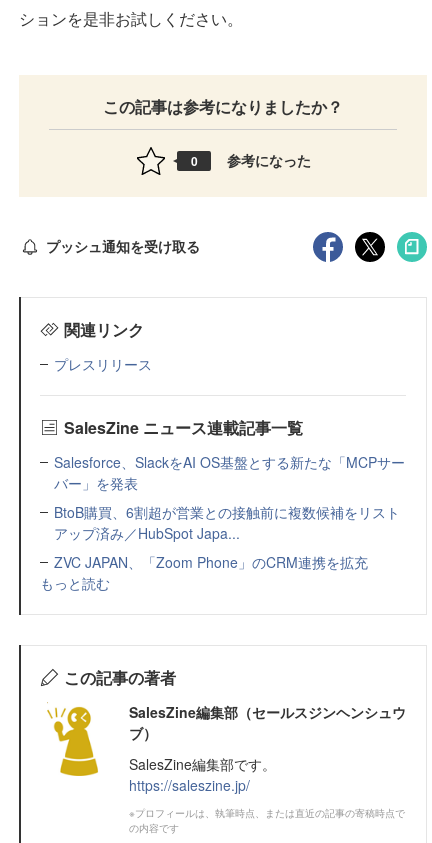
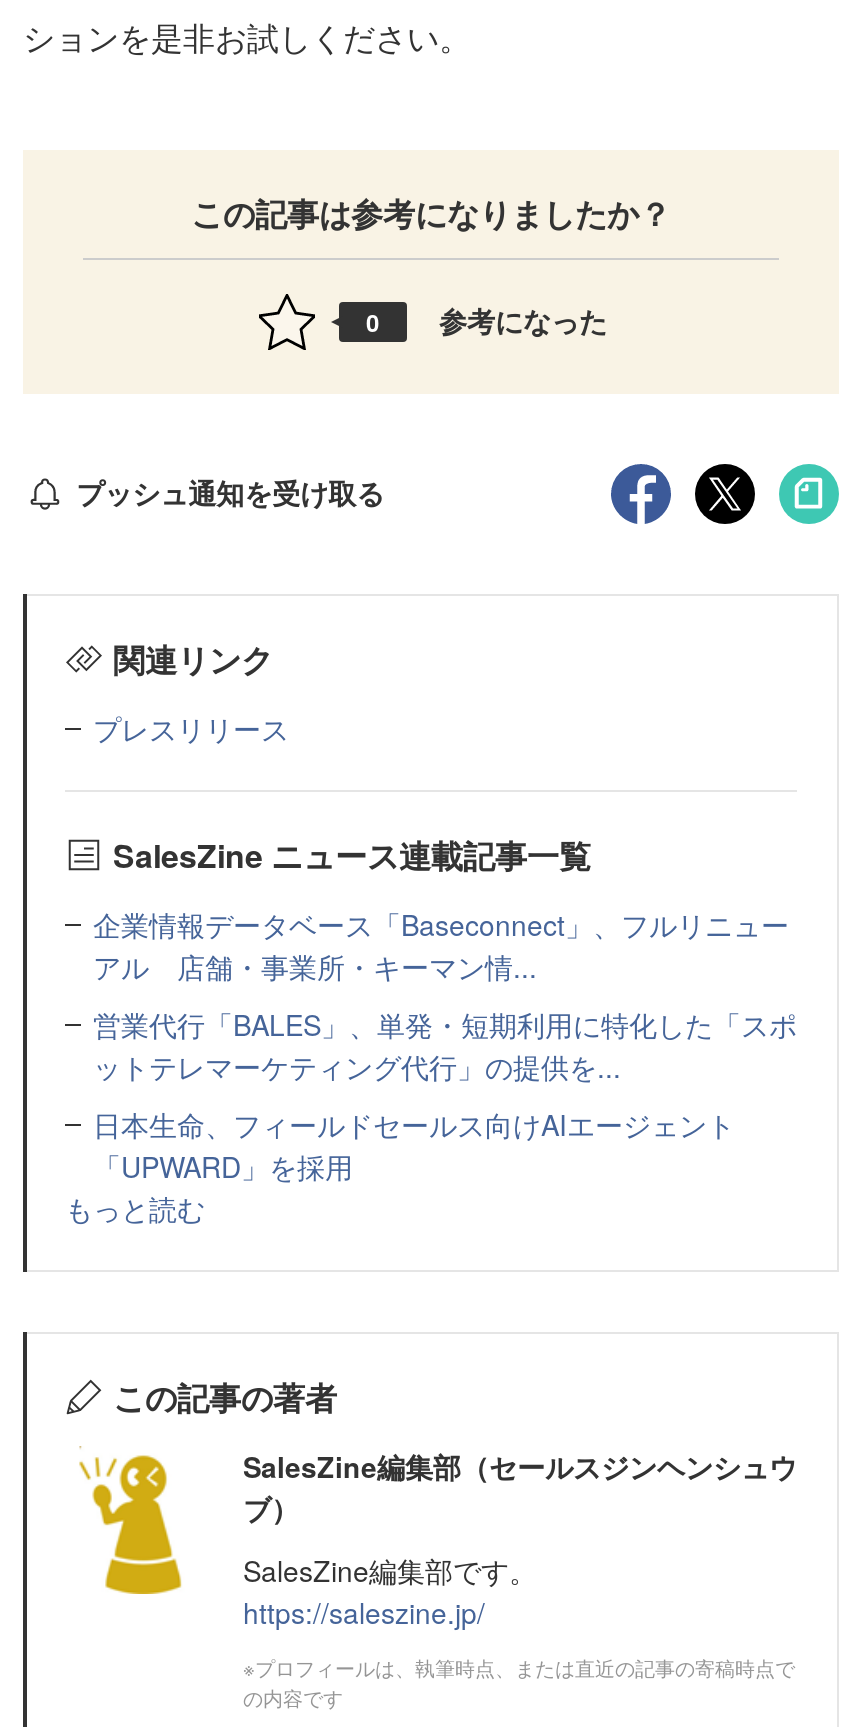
[54,452,405,572] Salesforce、SlackをAI OS基盤とする新たな「MCPサー | バー」を発表 | BtoB購買、6割超が営業との接触前に複数候補をリスト | アップ済み／HubSpot Japa... | ZVC JAPAN、「Zoom Phone」のCRM連携を拡充 -> [93,903,797,1185] 企業情報データベース「Baseconnect」、フルリニュー | アル 店舗・事業所・キーマン情... | 営業代行「BALES」、単発・短期利用に特化した「スポ | ットテレマーケティング代行」の提供を... | 日本生命、フィールドセールス向けAIエージェント | 「UPWARD」を採用

